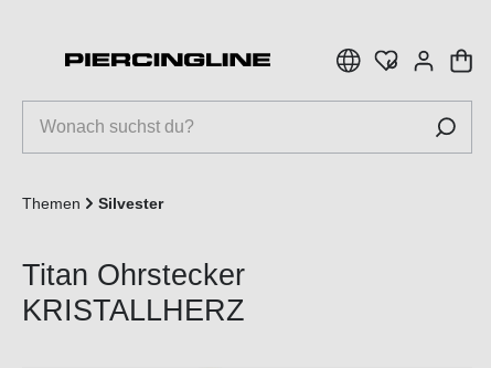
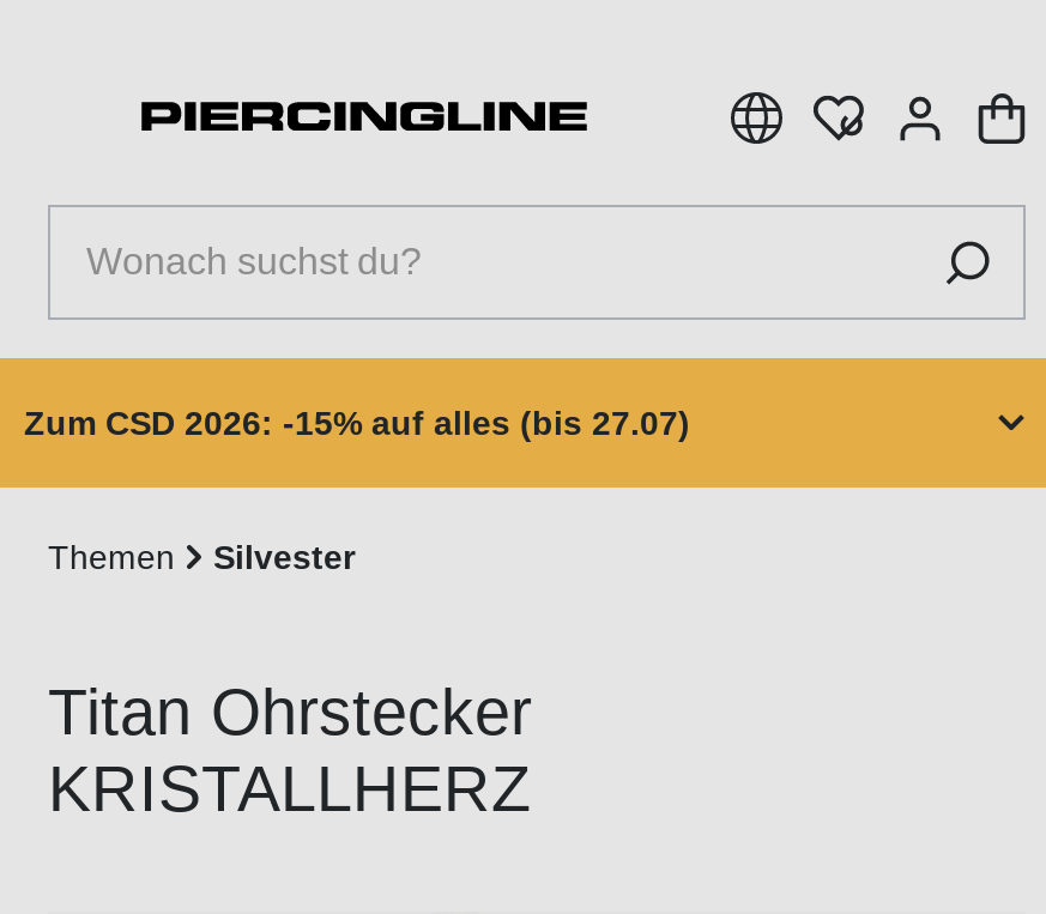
none -> [24,404,690,442] Zum CSD 2026: -15% auf alles (bis 27.07)

